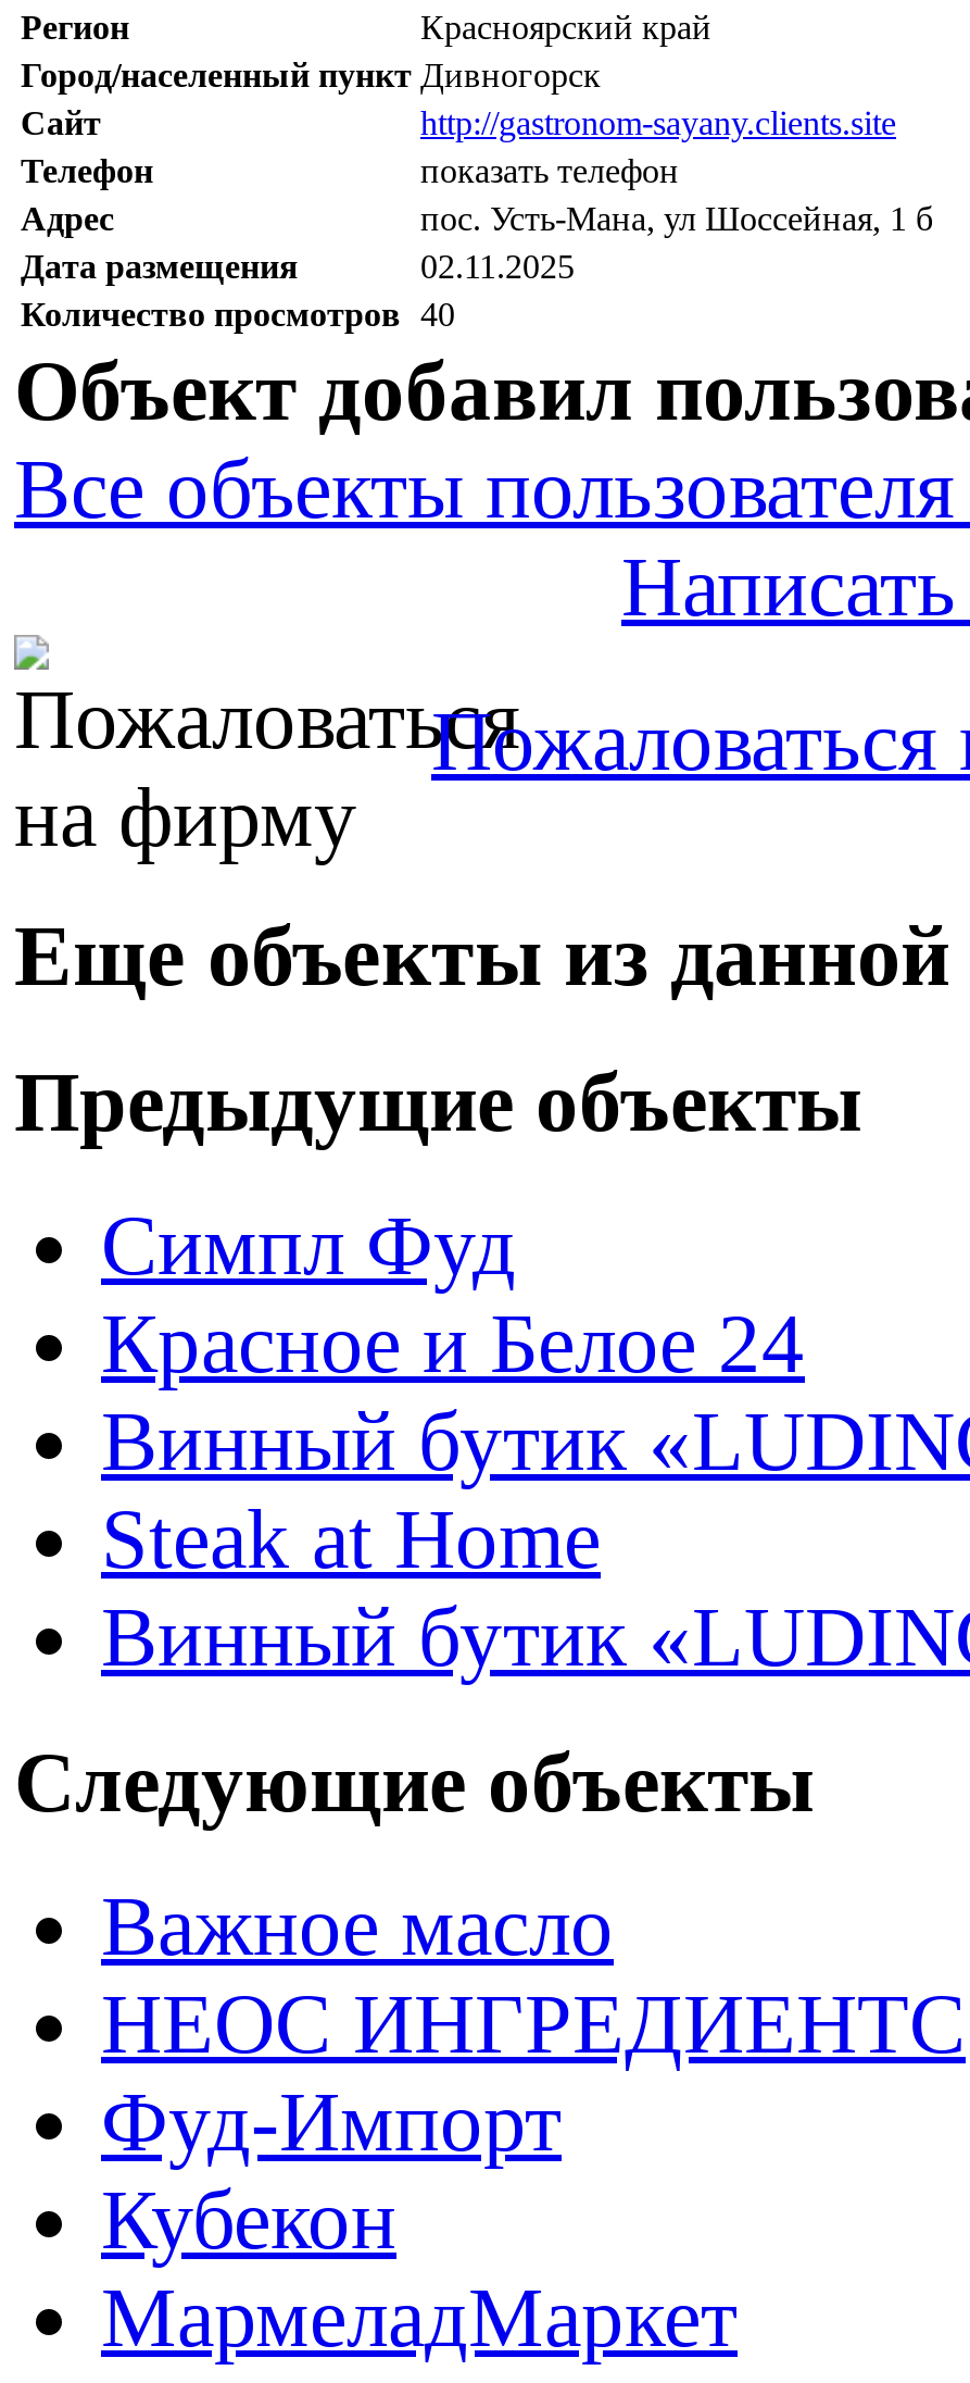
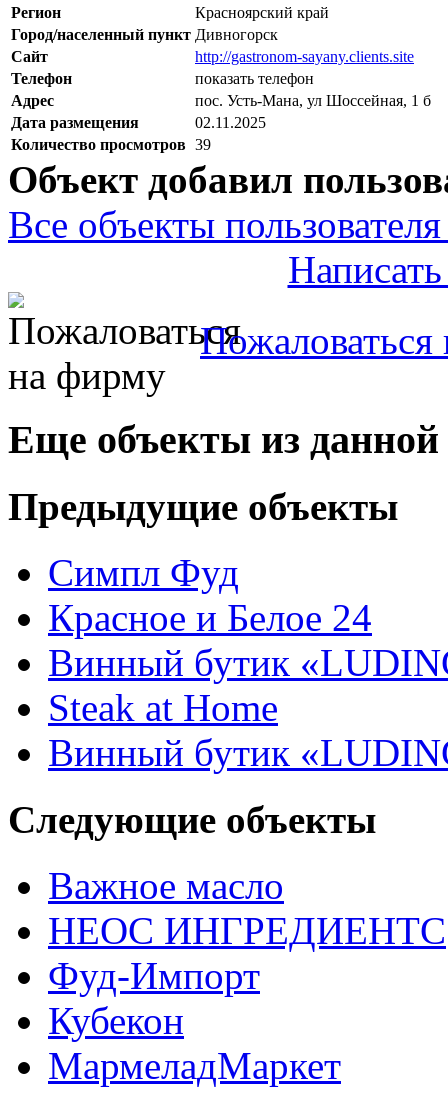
[21,295,455,332] Количество просмотров 40 -> [11,136,211,153] Количество просмотров 39

